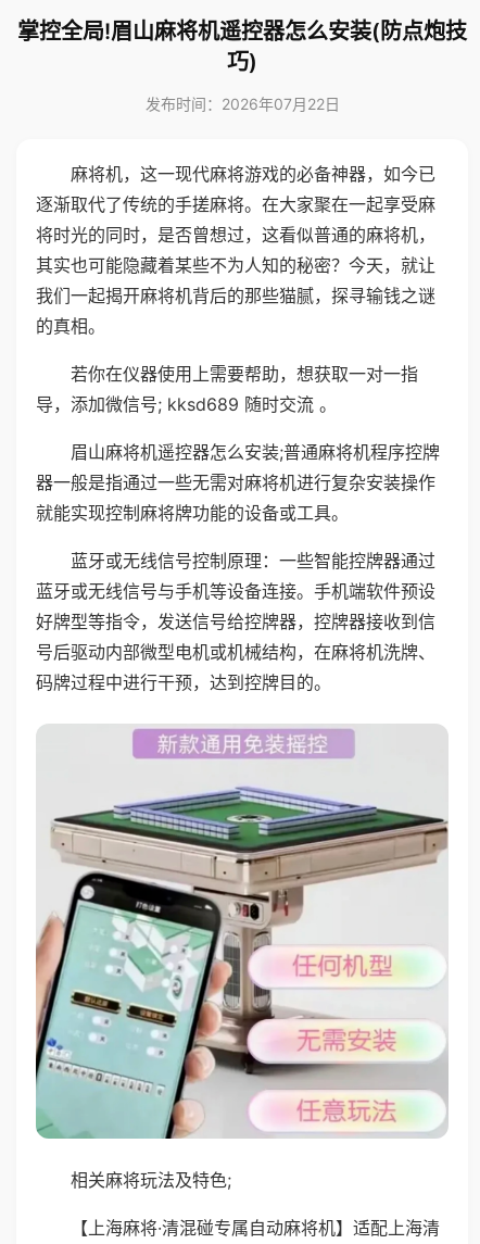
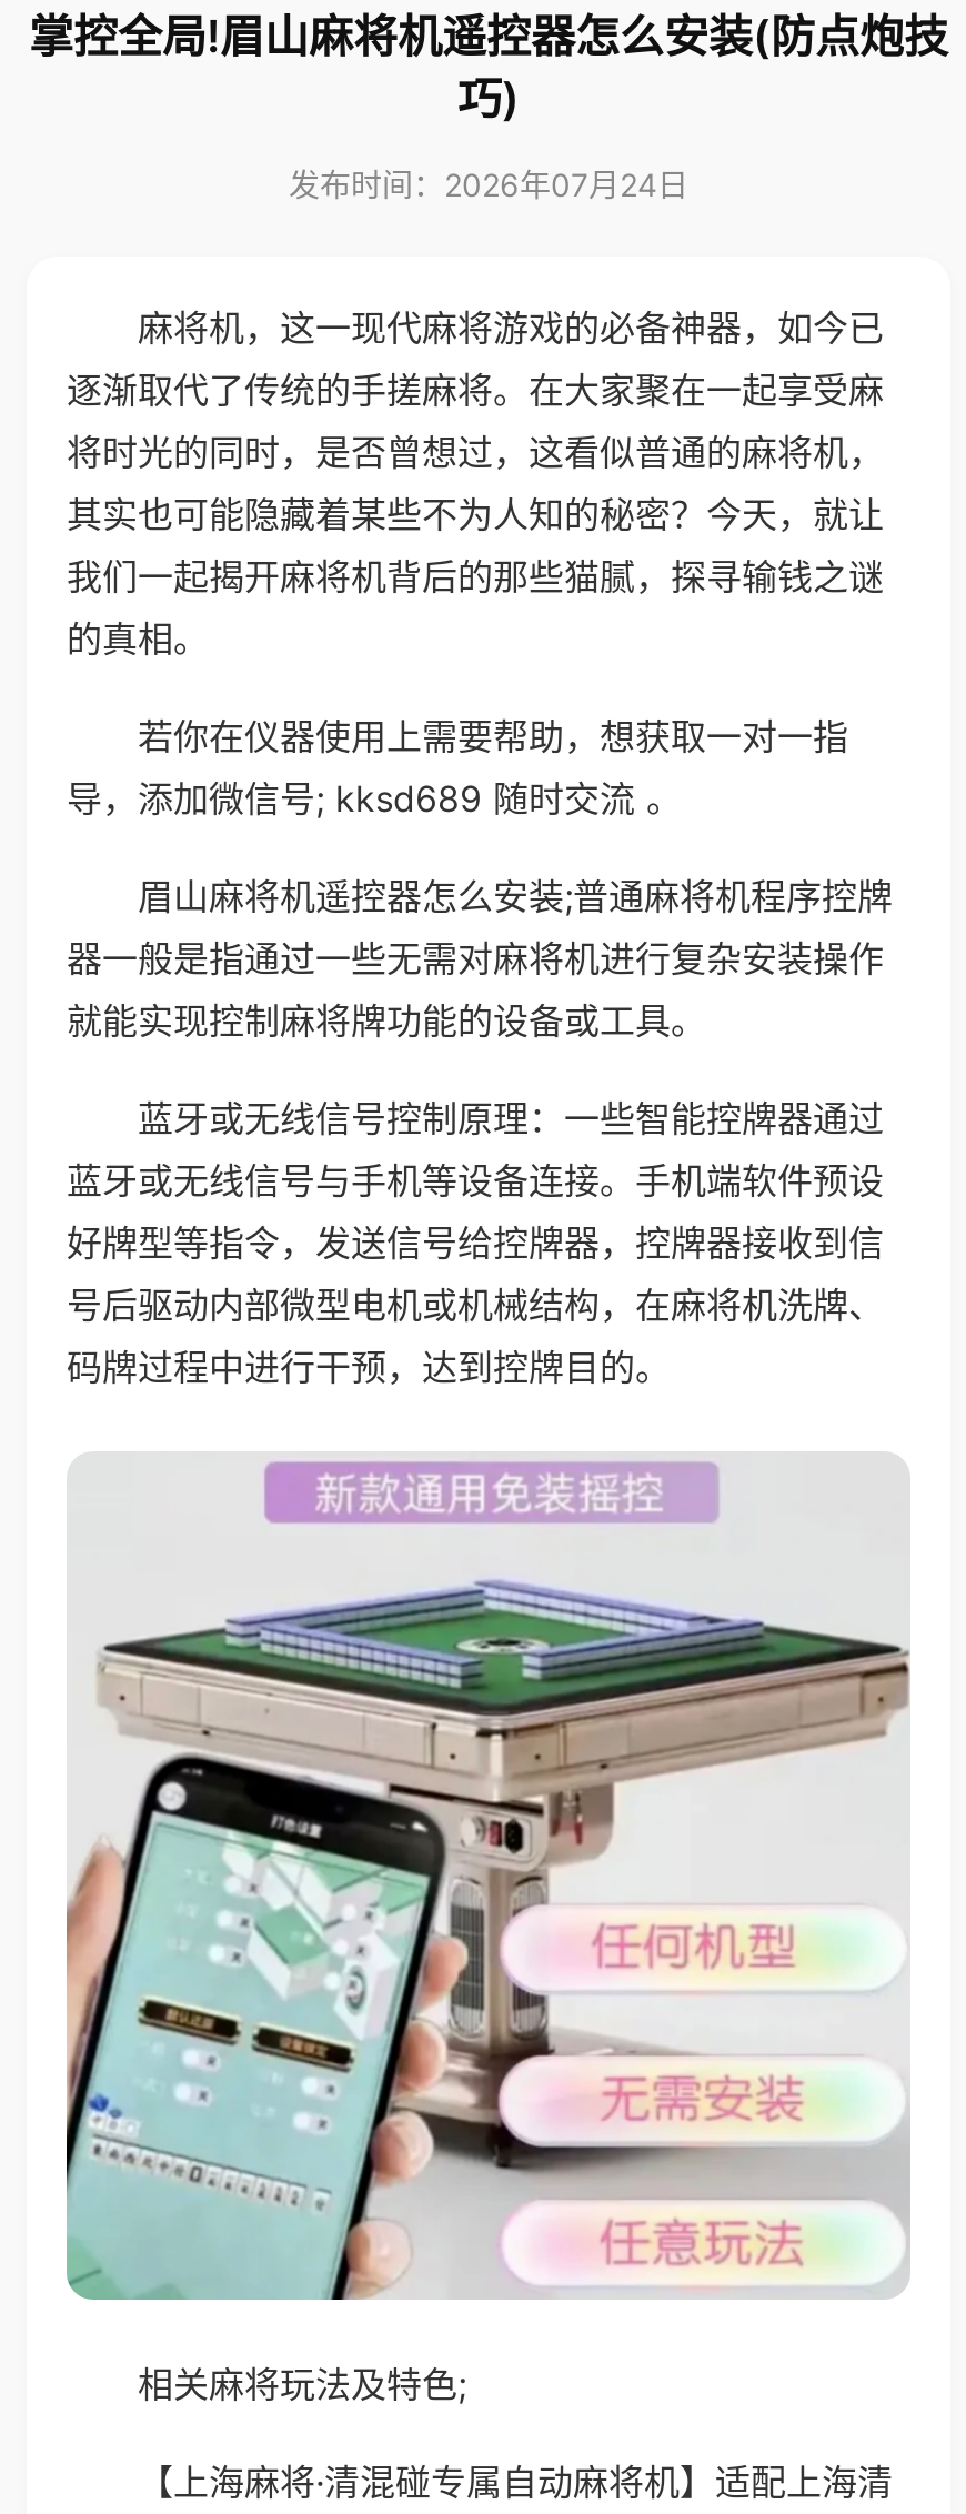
[145,95,339,113] 发布时间：2026年07月22日 -> [289,165,688,203] 发布时间：2026年07月24日

